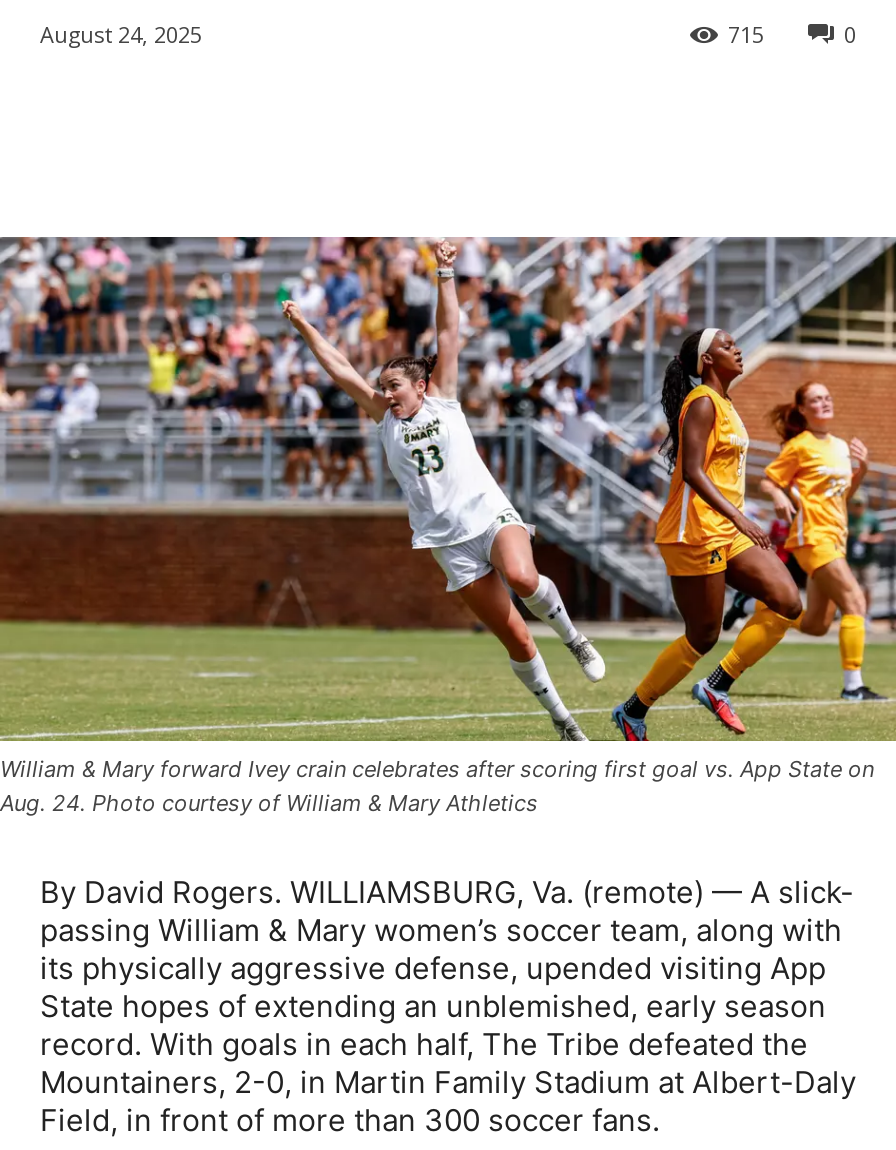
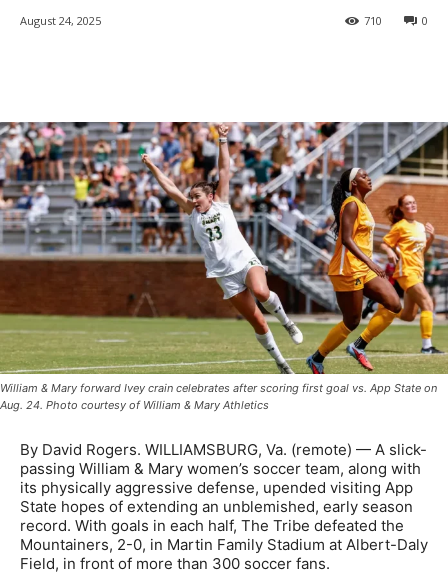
[728,19,764,49] 715 -> [364,13,382,28] 710

